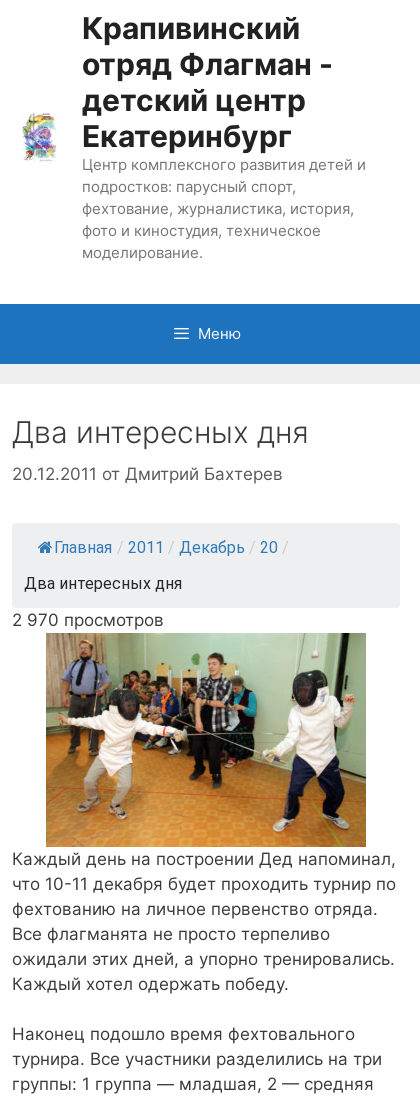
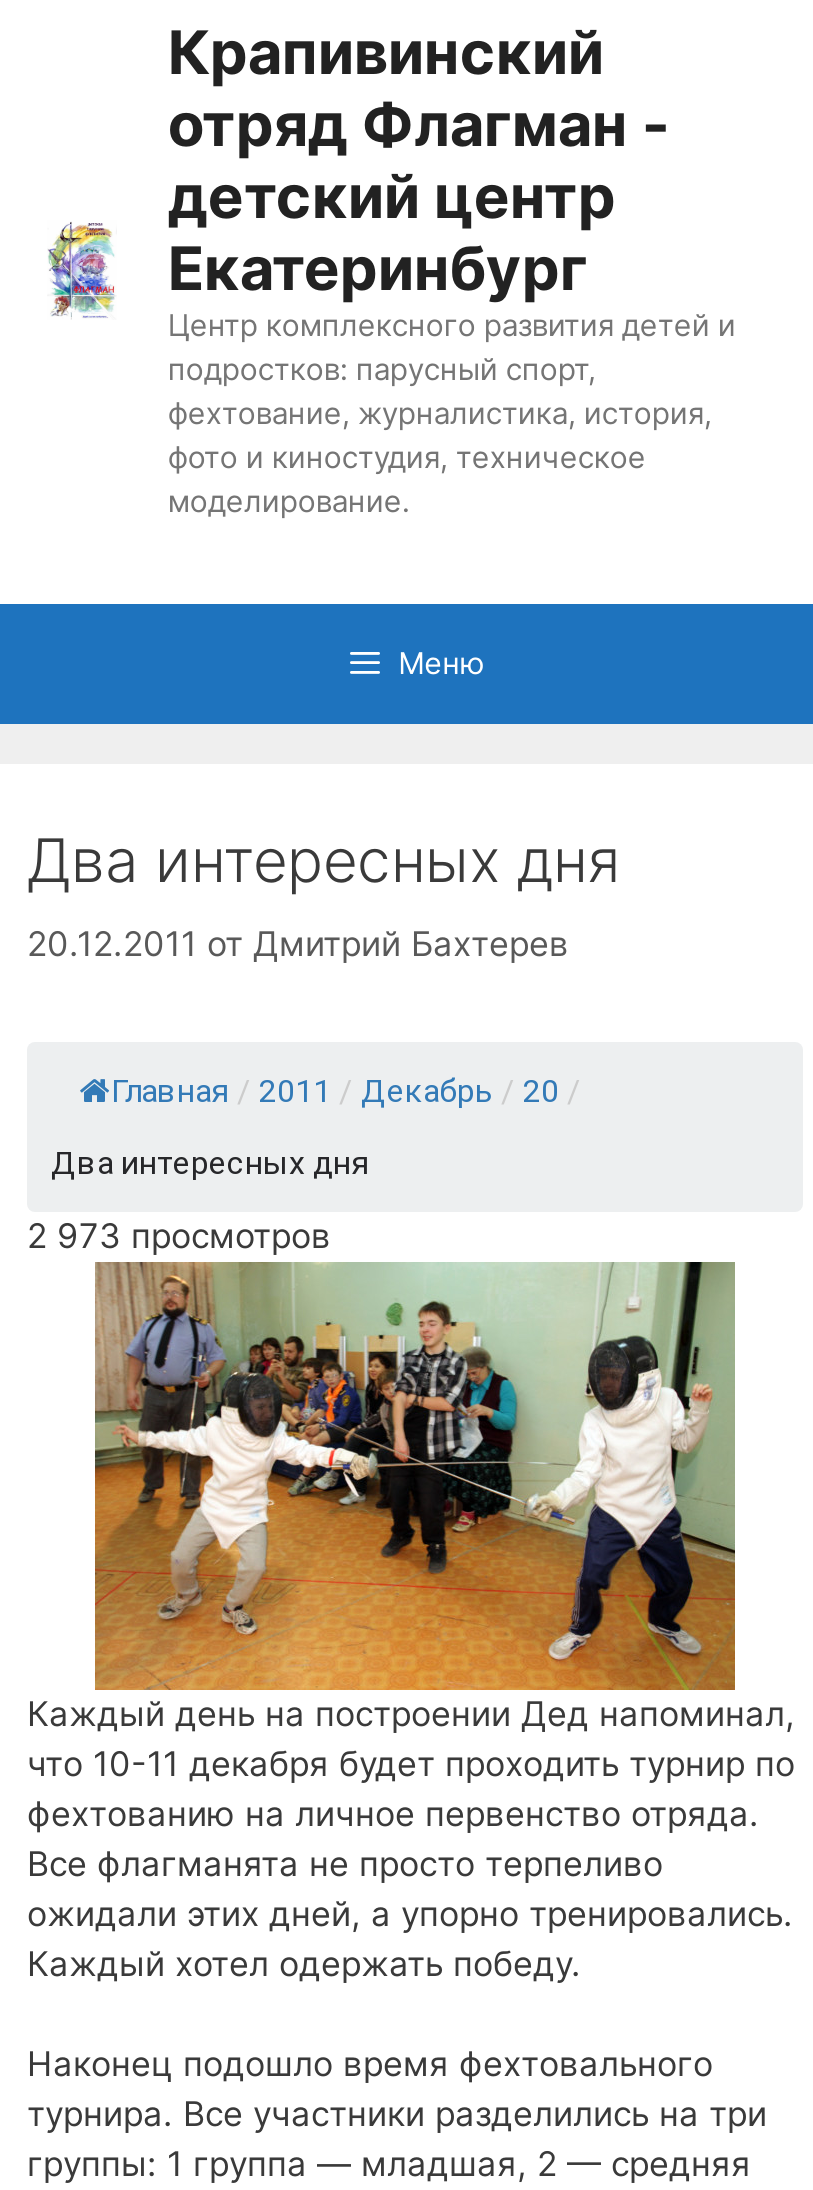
[12,609,164,629] 2 970 просмотров -> [27,1215,331,1255] 2 973 просмотров

